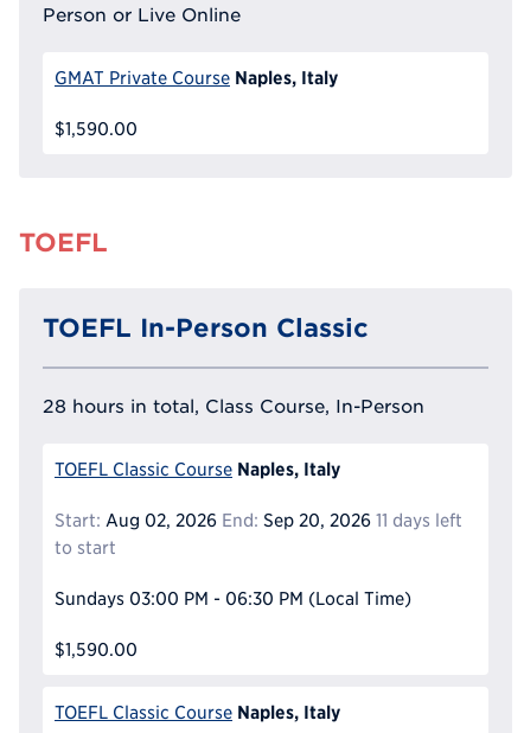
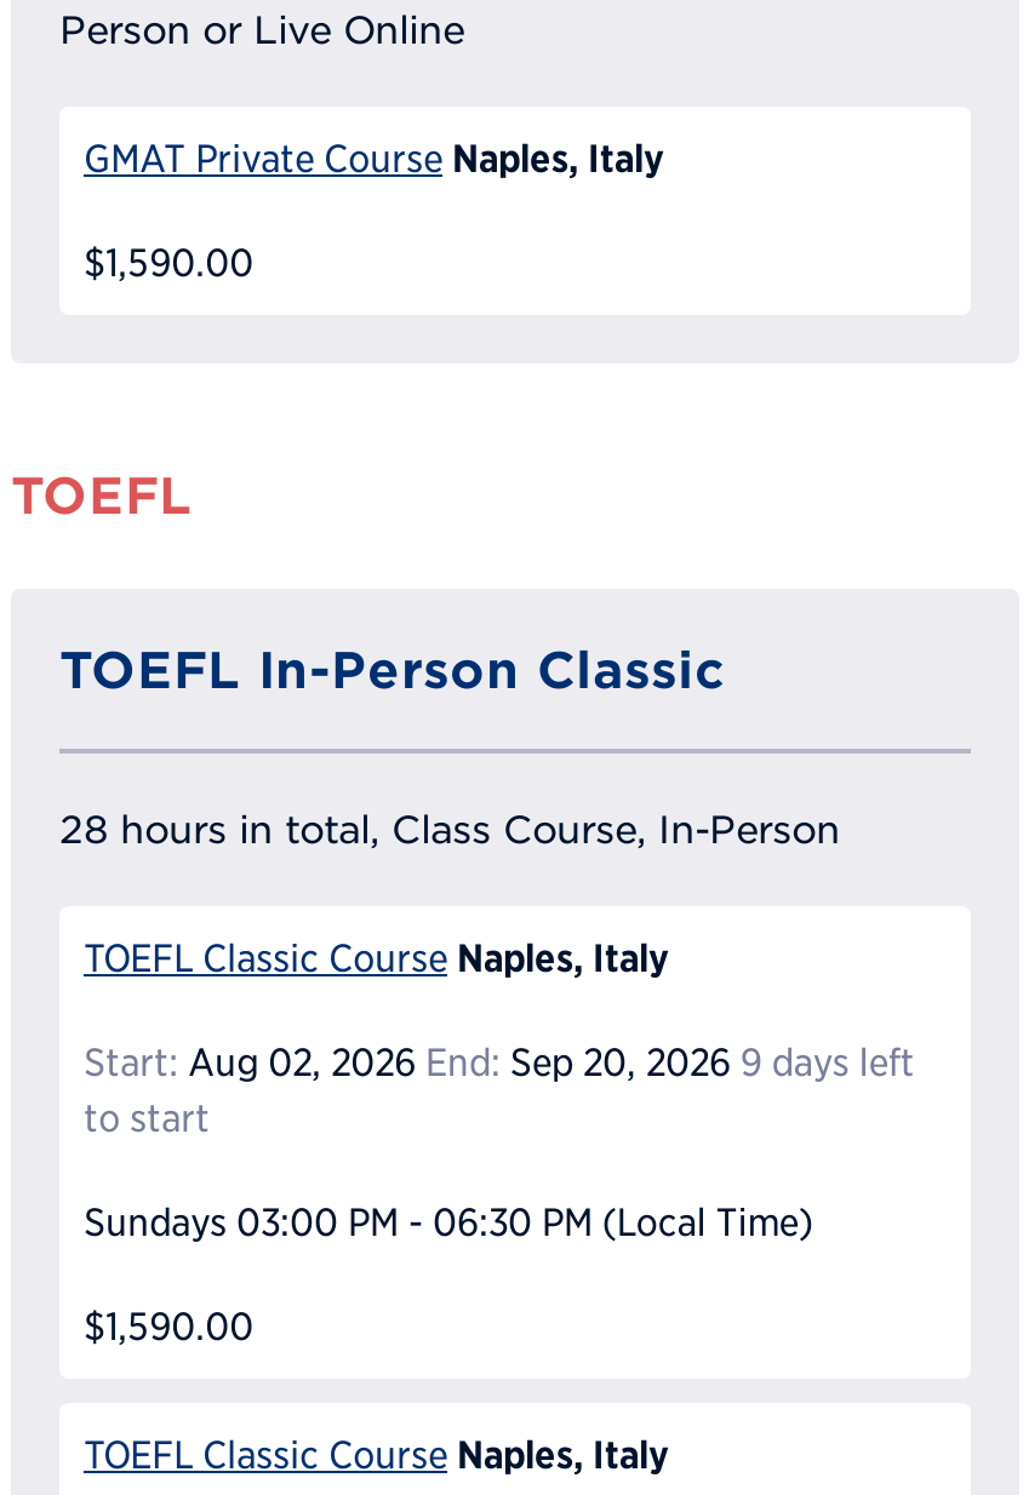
[55,510,462,530] Start: Aug 02, 2026 End: Sep 20, 2026 11 days left -> [84,1041,914,1082] Start: Aug 02, 2026 End: Sep 20, 2026 9 days left

